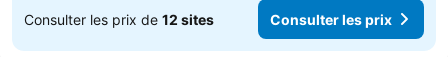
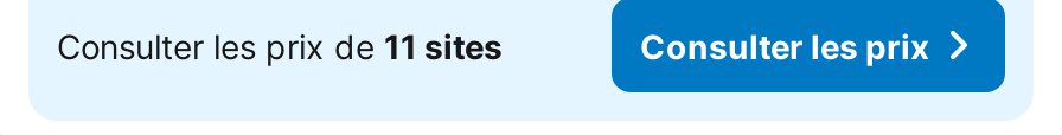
[24,10,214,27] Consulter les prix de 12 sites -> [57,25,503,65] Consulter les prix de 11 sites

